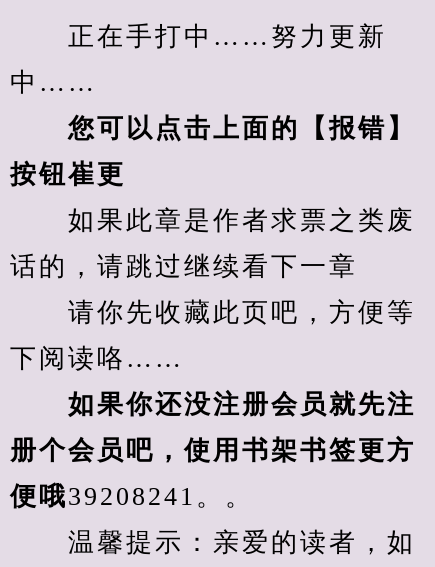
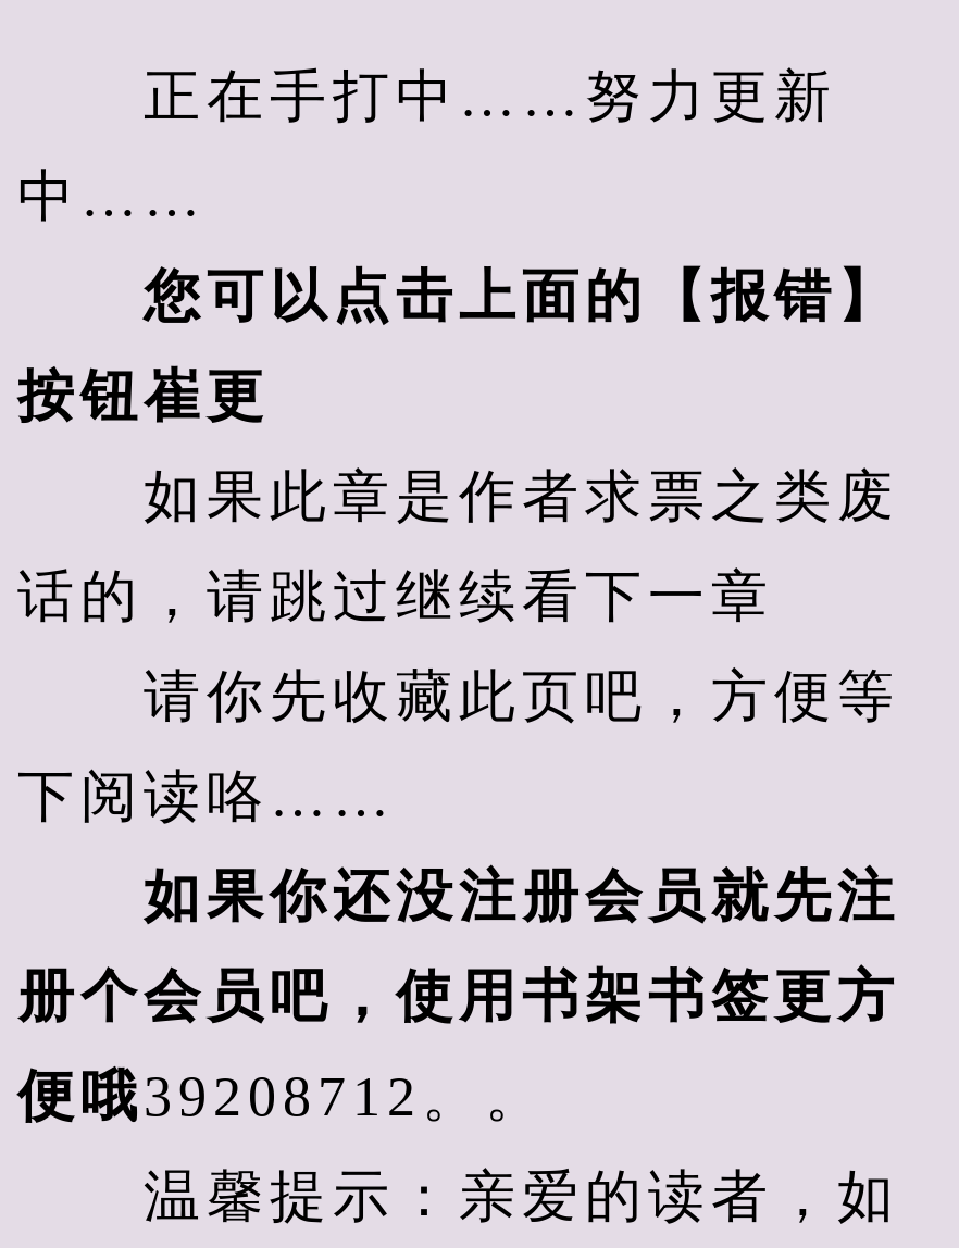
[10,482,254,511] 便哦39208241。。 -> [17,1065,548,1128] 便哦39208712。。

